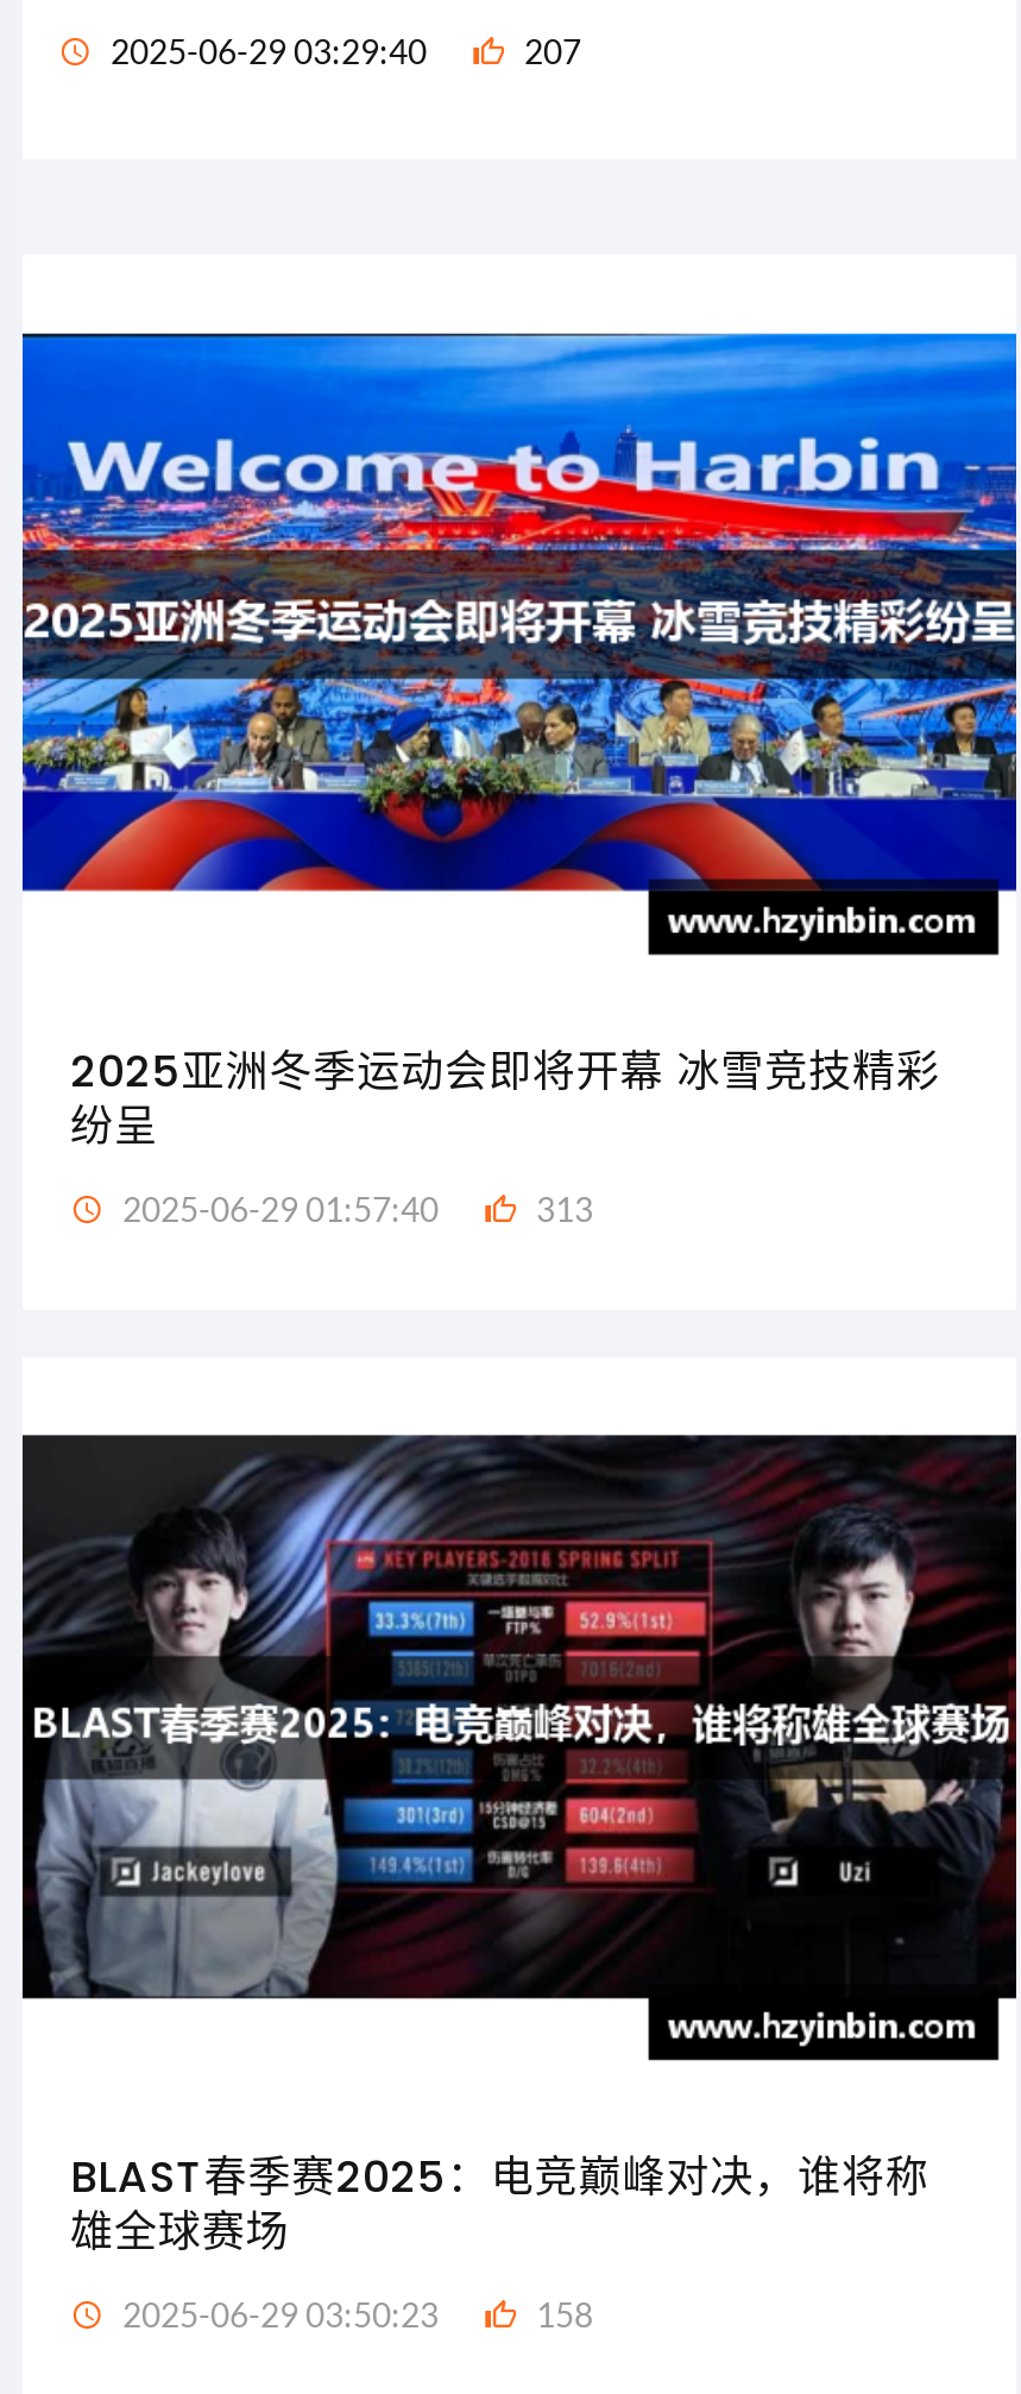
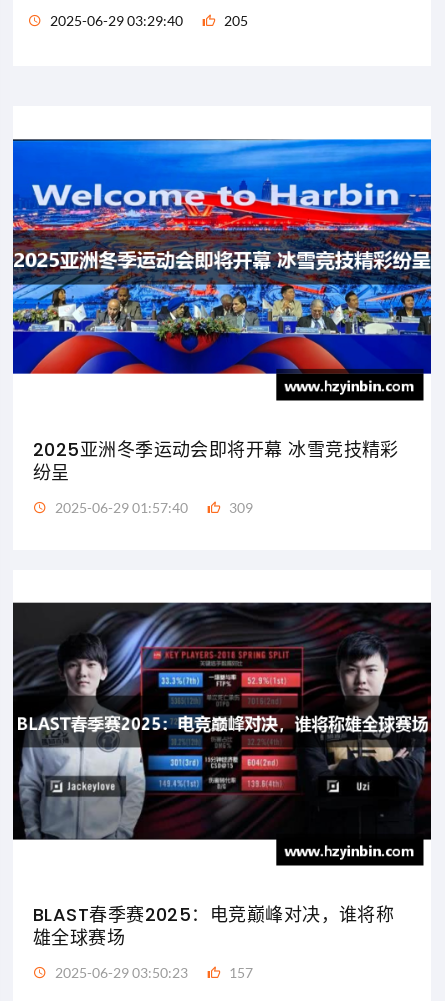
[524,30,581,71] 207 -> [224,12,248,29] 205
[536,1190,593,1230] 313 -> [229,499,253,516] 309
[536,2294,593,2335] 158 -> [229,964,253,981] 157

